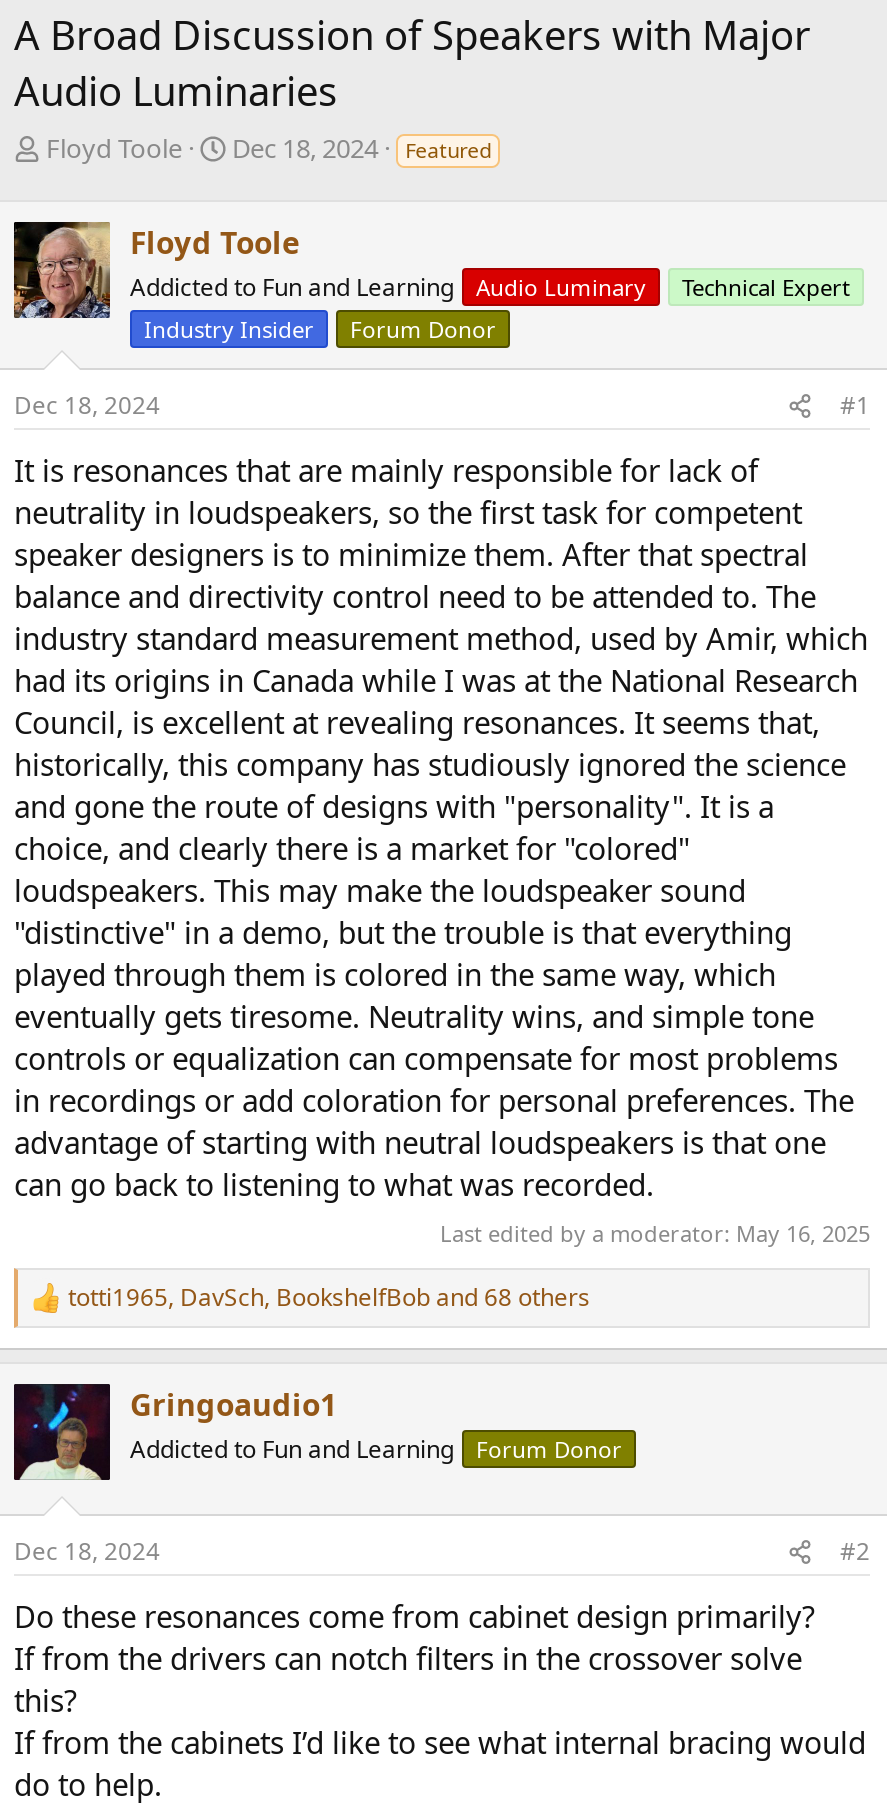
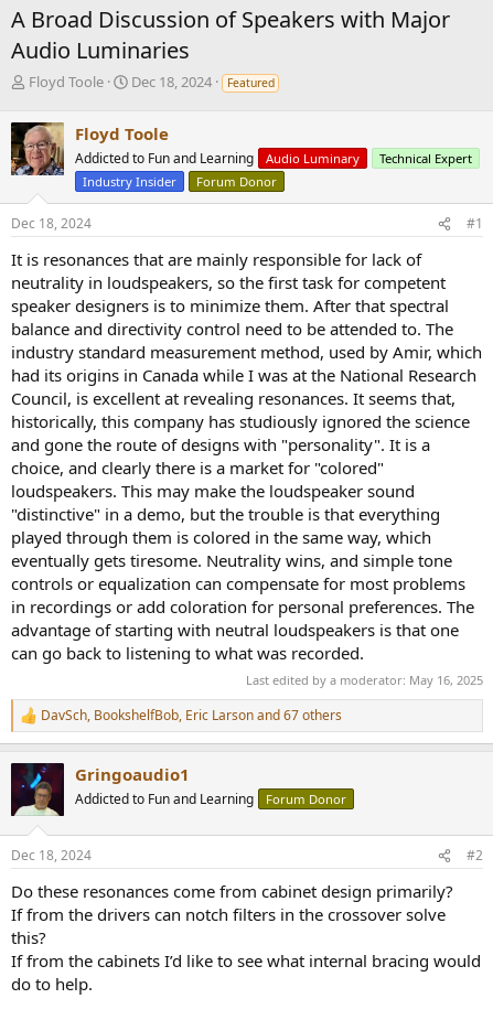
[68,1279,590,1313] totti1965, DavSch, BookshelfBob and 68 others -> [41,705,342,724] DavSch, BookshelfBob, Eric Larson and 67 others

